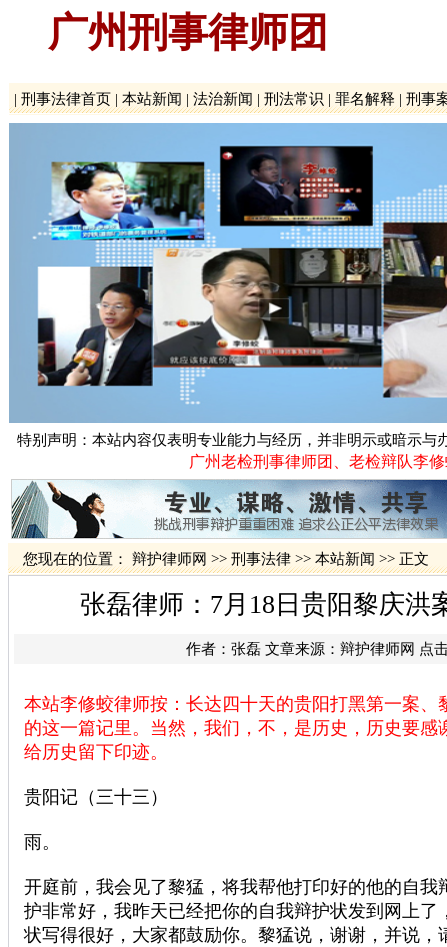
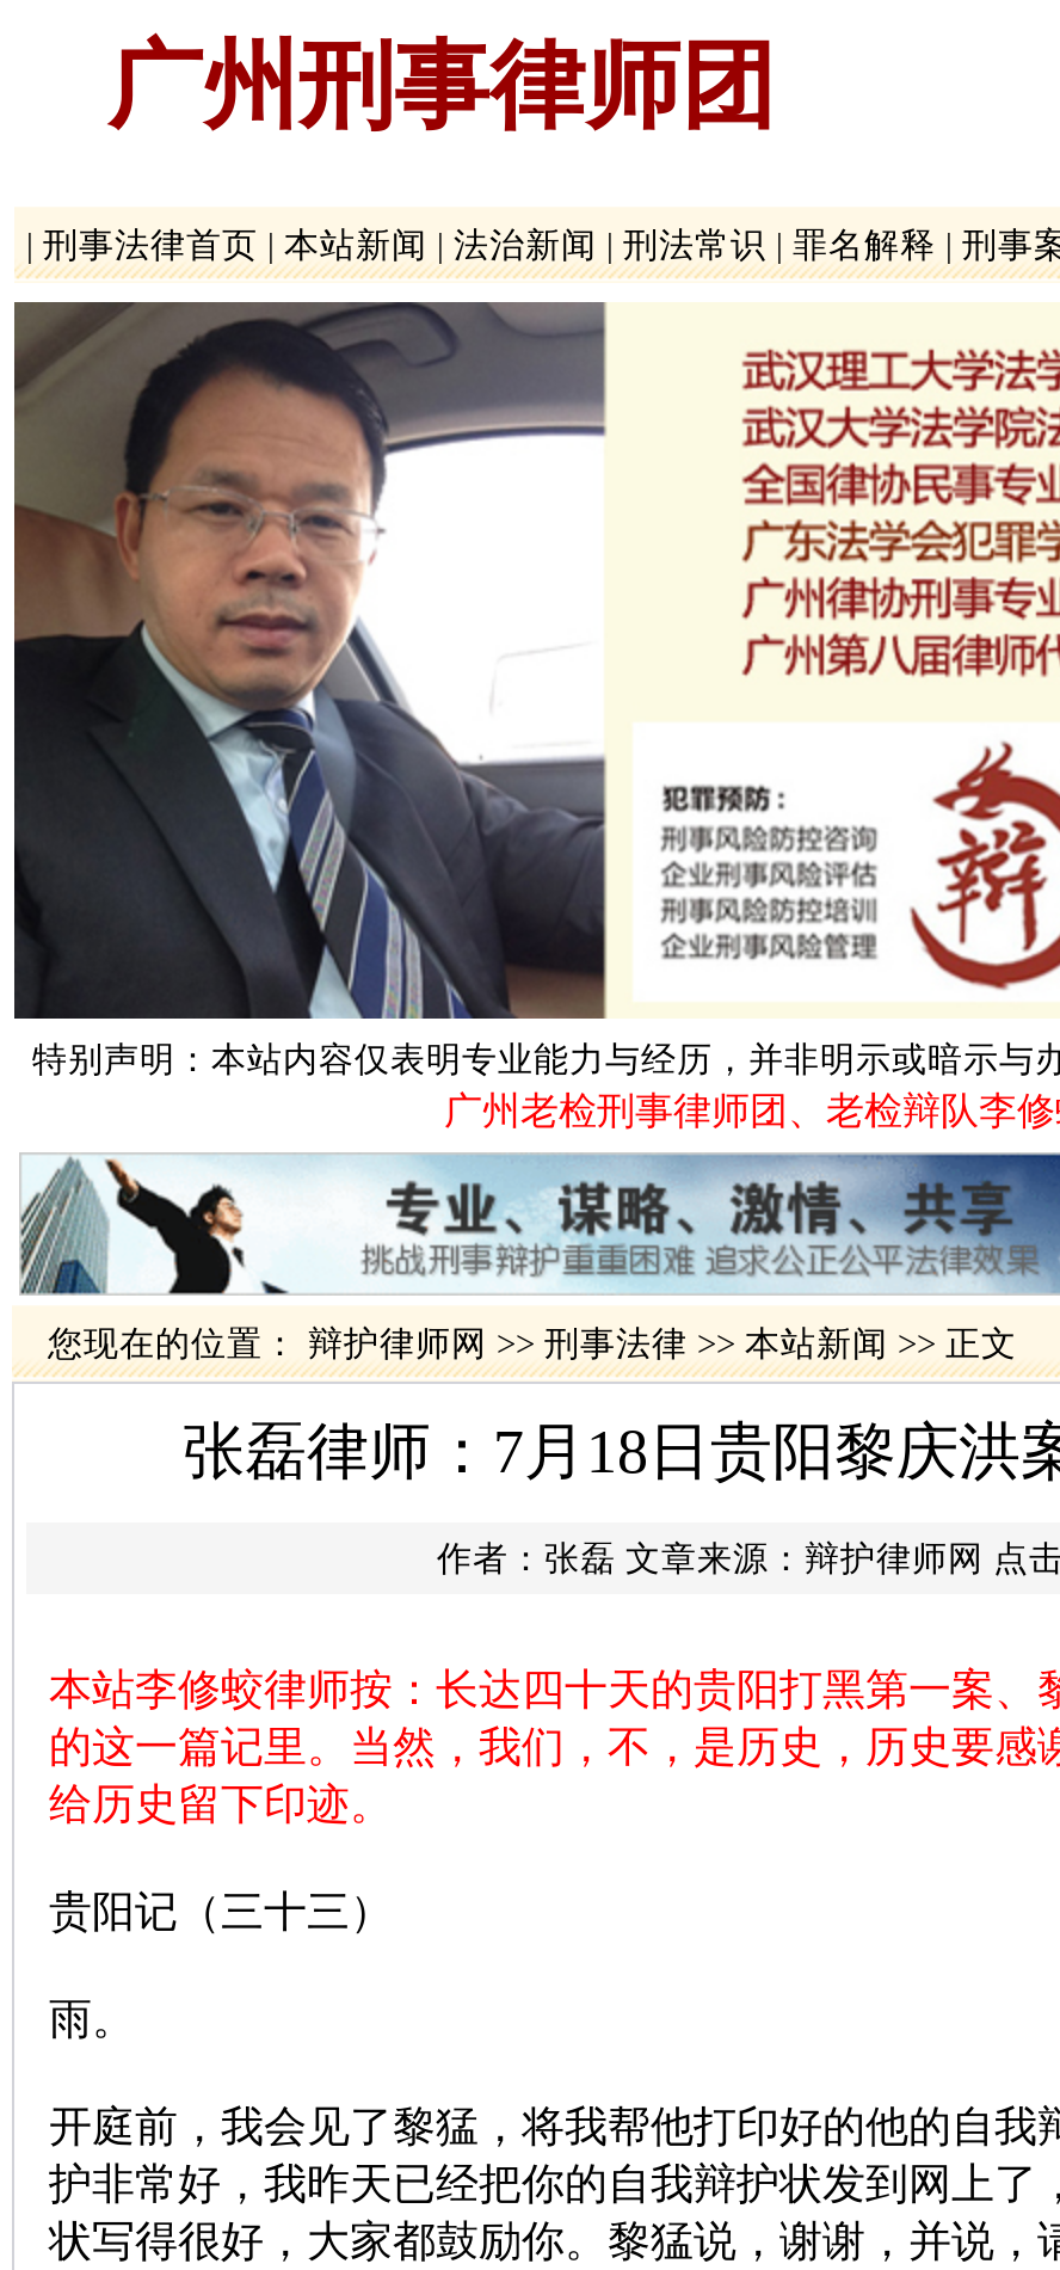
[9,122,444,424] [image] -> [12,300,1053,1021] [image]

